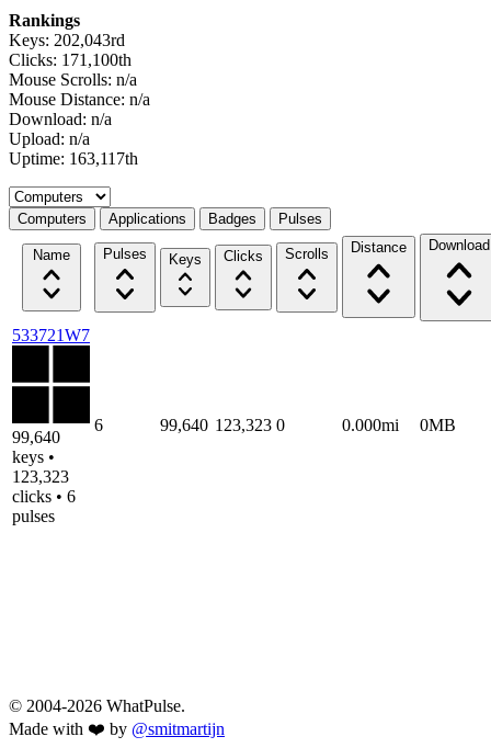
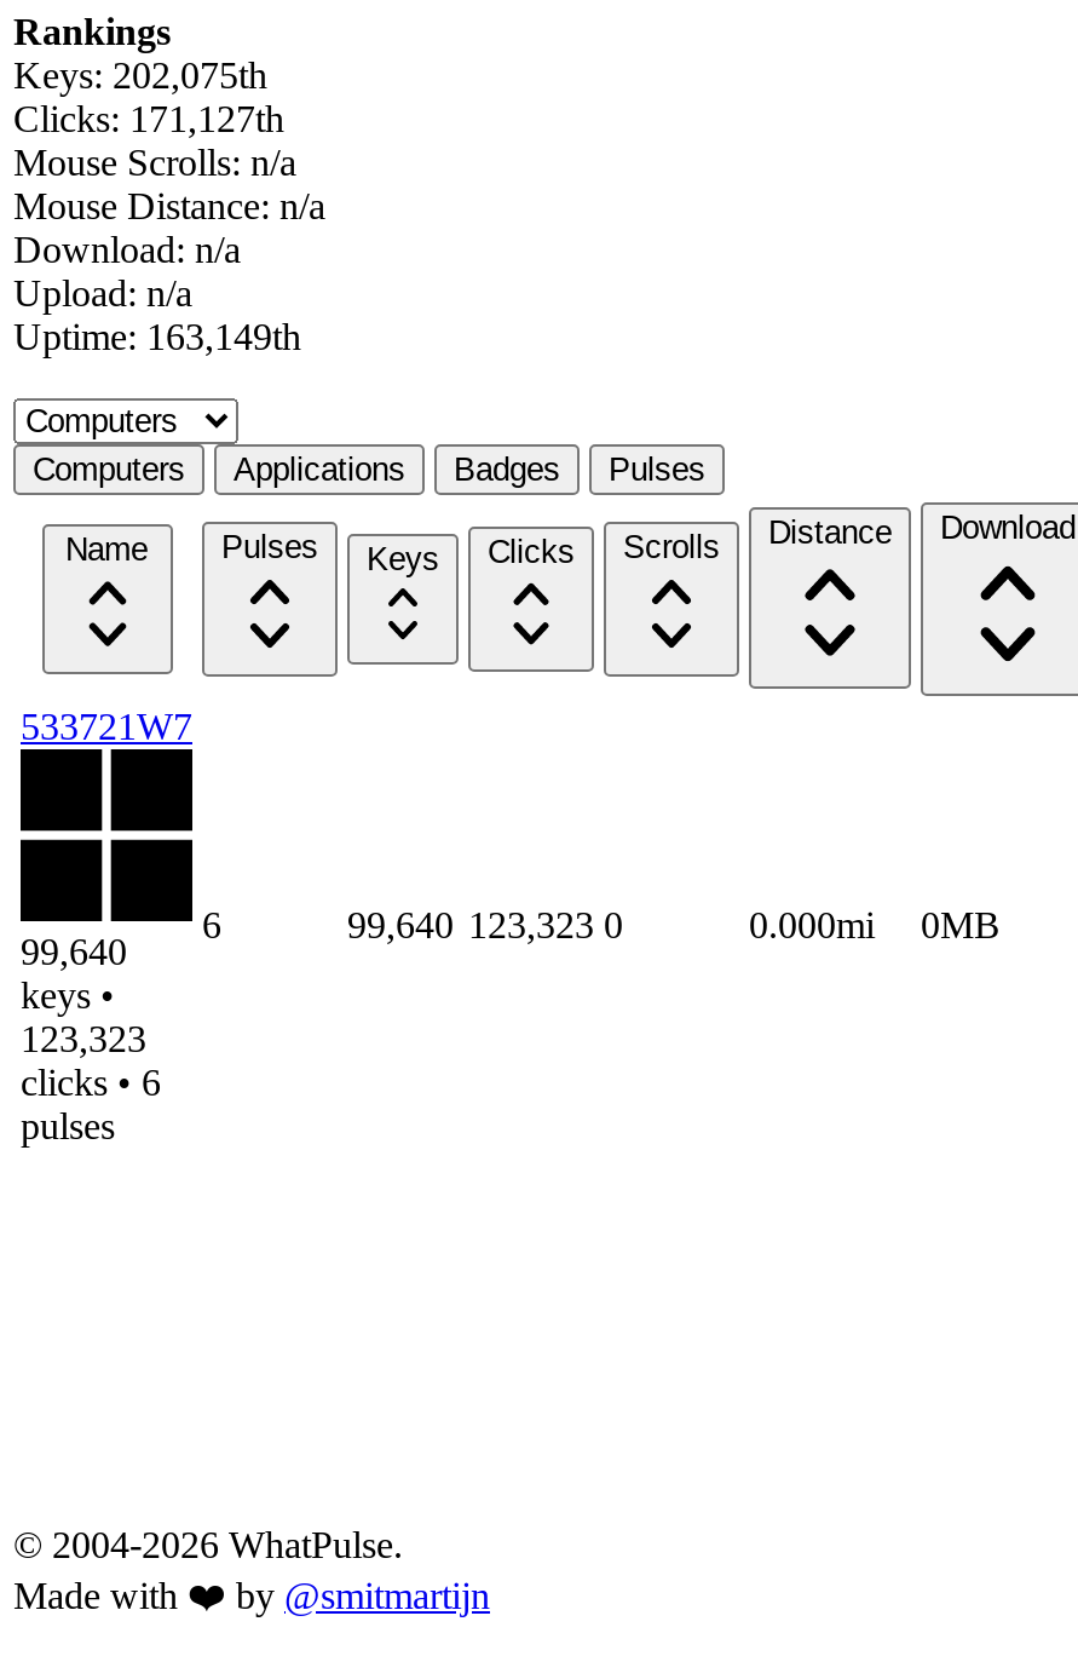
[9,31,125,49] Keys: 202,043rd -> [13,54,267,95] Keys: 202,075th
[9,50,132,69] Clicks: 171,100th -> [13,98,284,139] Clicks: 171,127th
[9,149,138,168] Uptime: 163,117th -> [13,316,301,357] Uptime: 163,149th

